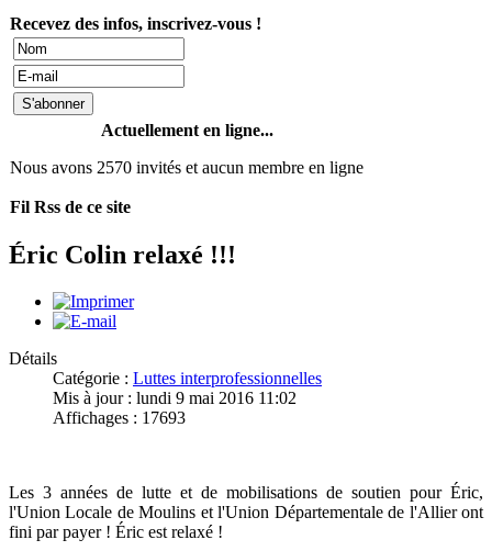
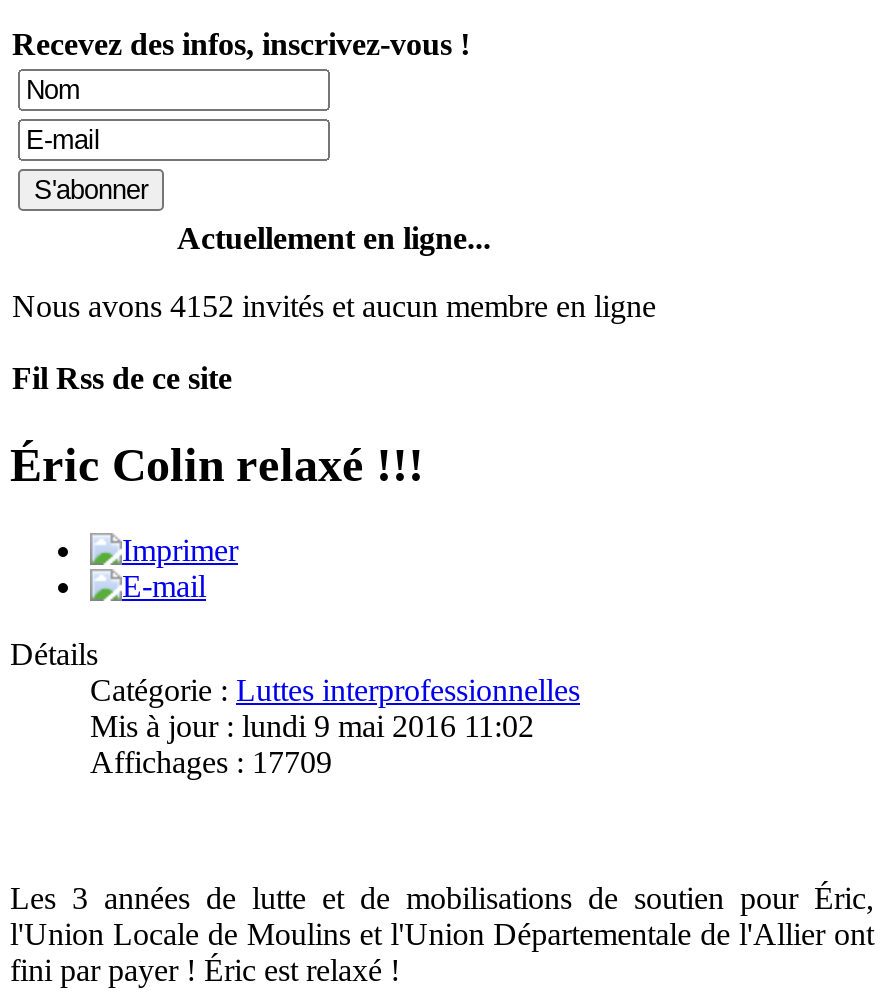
[10,158,364,176] Nous avons 2570 invités et aucun membre en ligne -> [12,289,656,323] Nous avons 4152 invités et aucun membre en ligne
[53,408,186,427] Affichages : 17693 -> [90,744,332,778] Affichages : 17709

